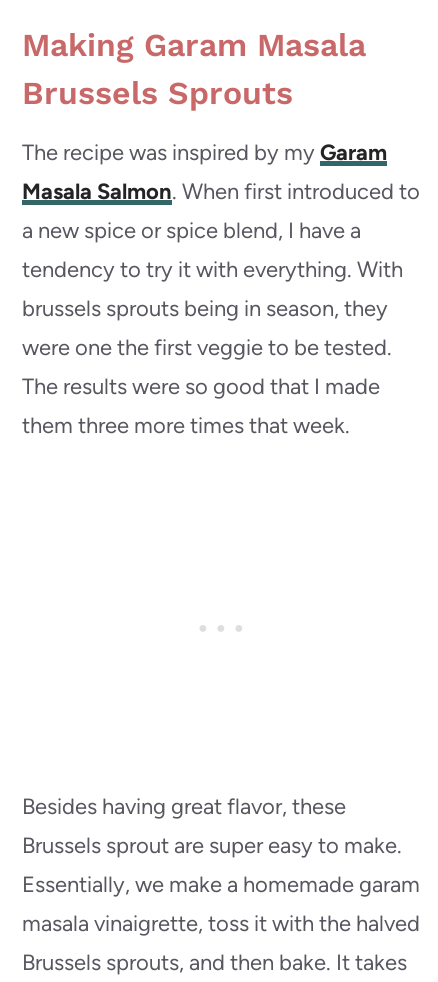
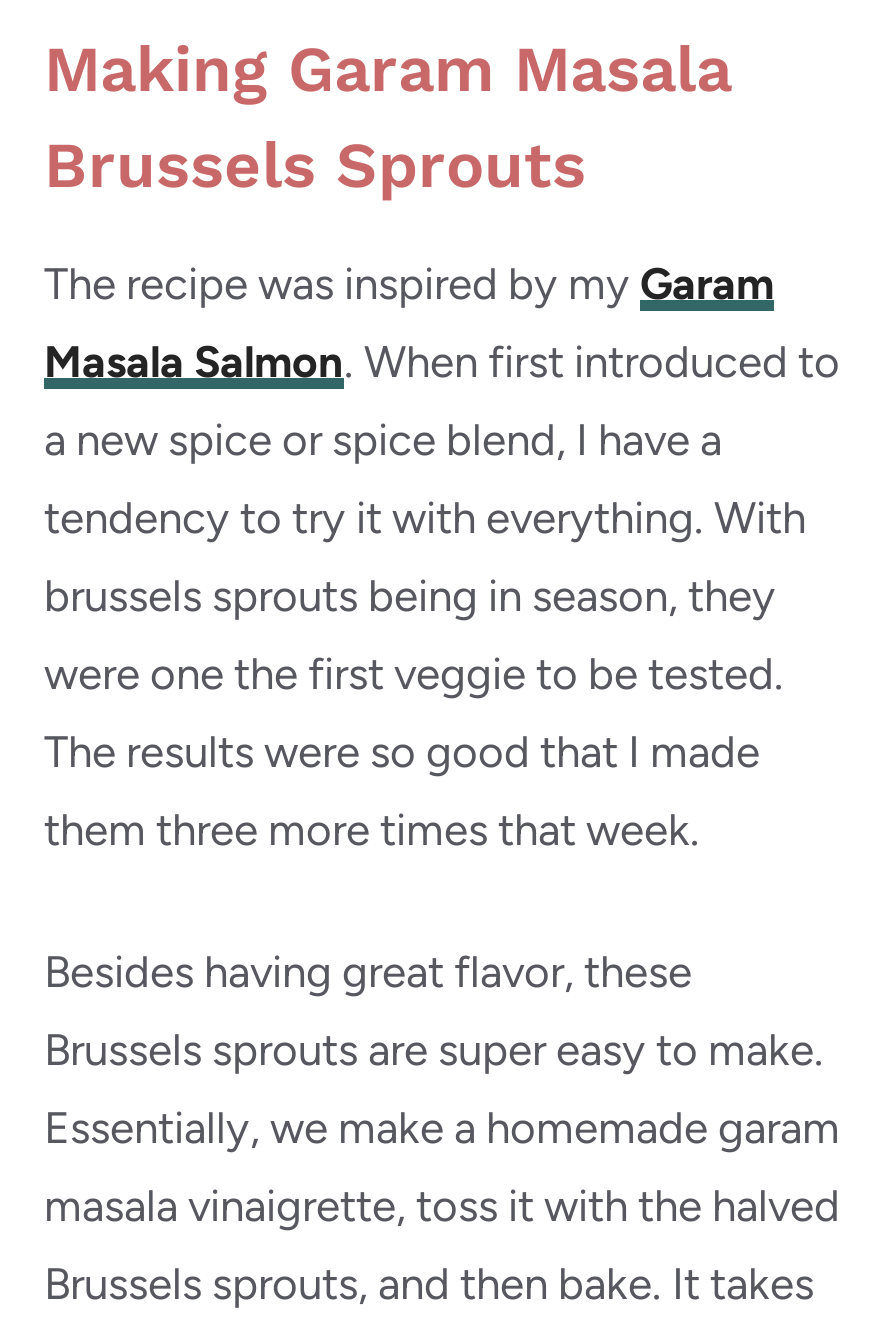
[22,831,402,858] Brussels sprout are super easy to make. -> [44,1023,824,1077] Brussels sprouts are super easy to make.

